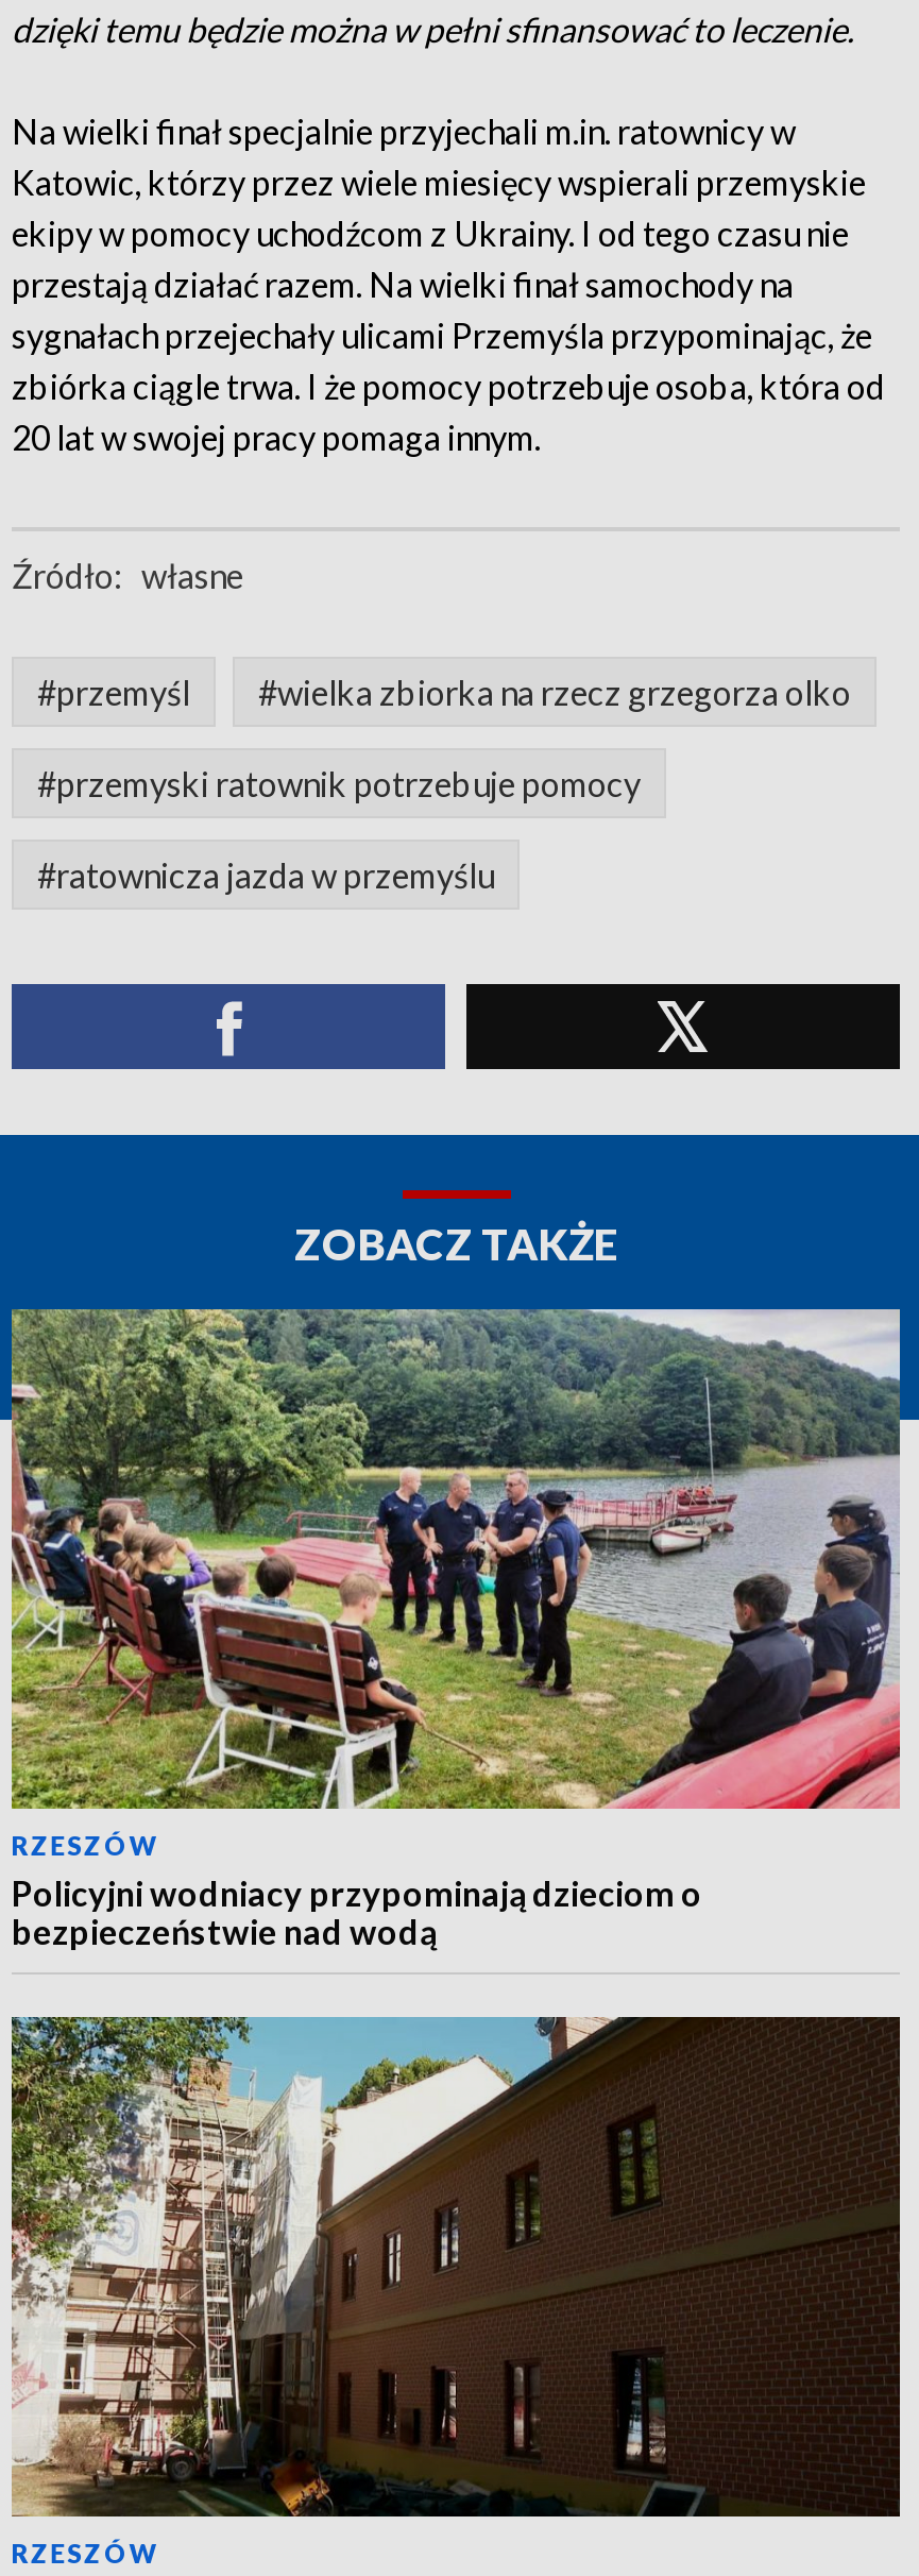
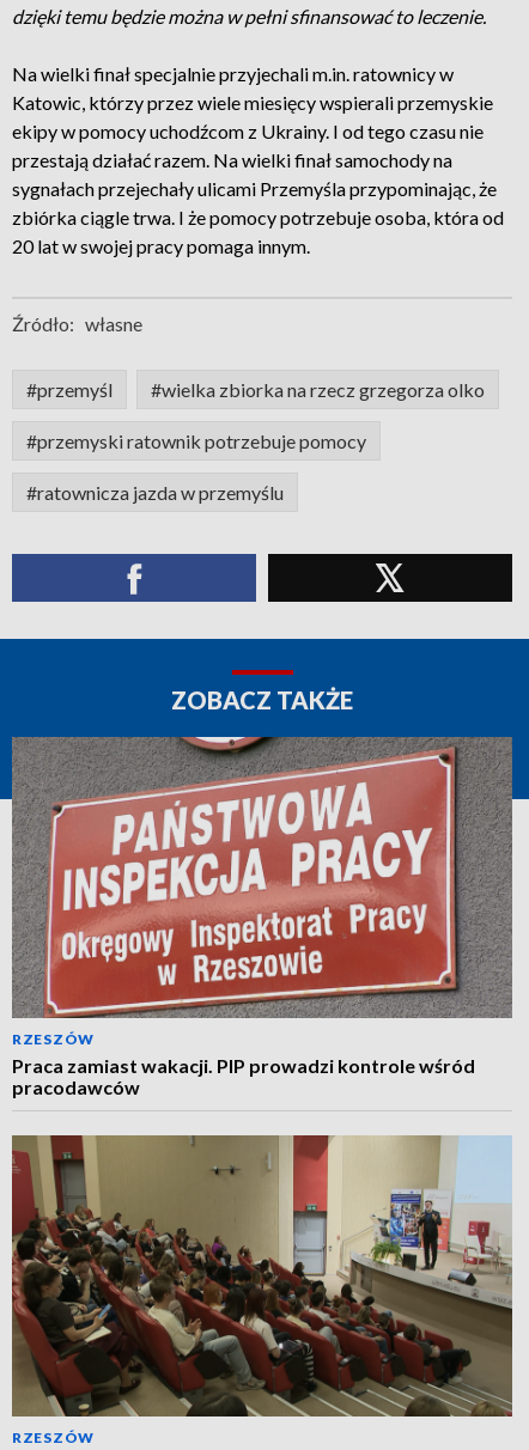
[12,1307,902,1951] [image] | Policyjni wodniacy przypominają dzieciom o | bezpieczeństwie nad wodą -> [12,736,513,1098] [image] | Praca zamiast wakacji. PIP prowadzi kontrole wśród | pracodawców
[10,2015,902,2519] [image] -> [11,1134,513,1418] [image]

